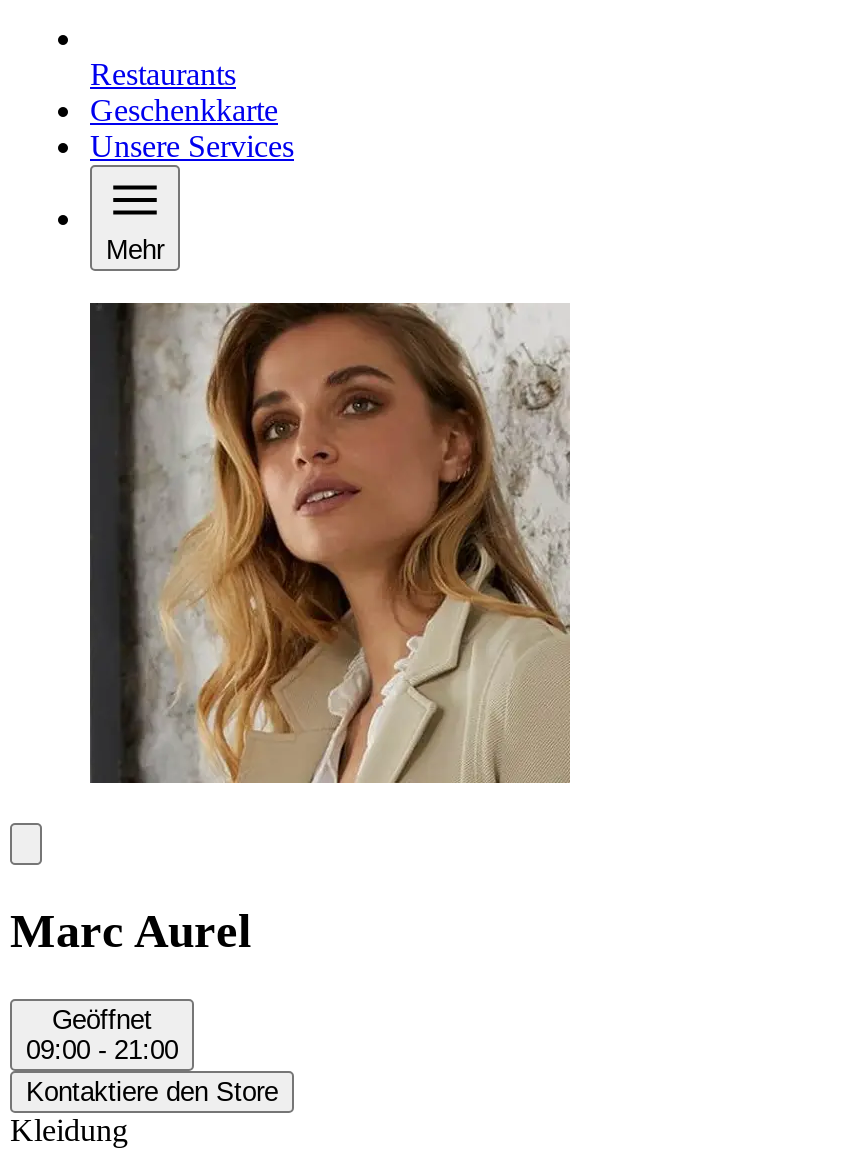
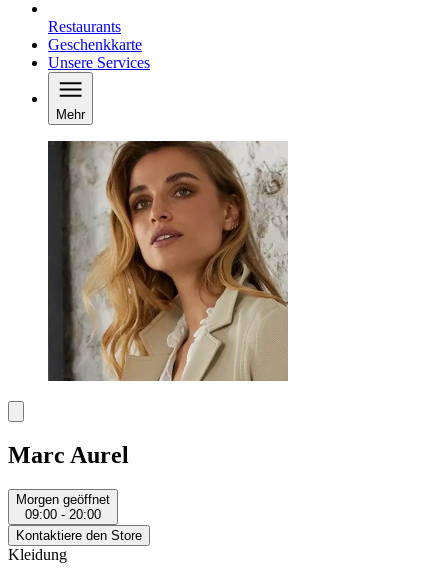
[26,1005,178,1065] Geöffnet | 09:00 - 21:00 -> [16,492,110,522] Morgen geöffnet | 09:00 - 20:00

